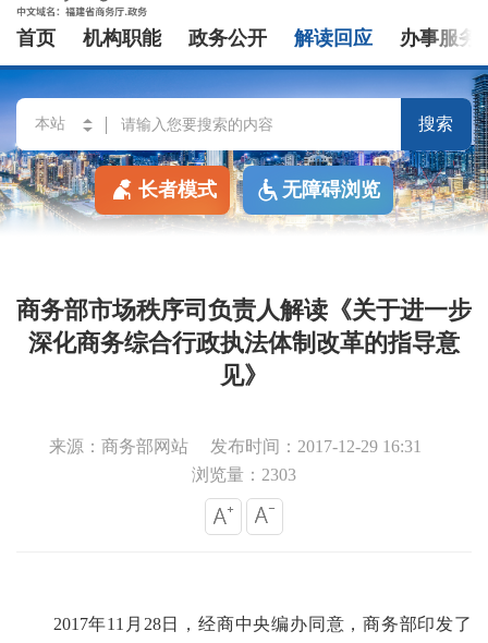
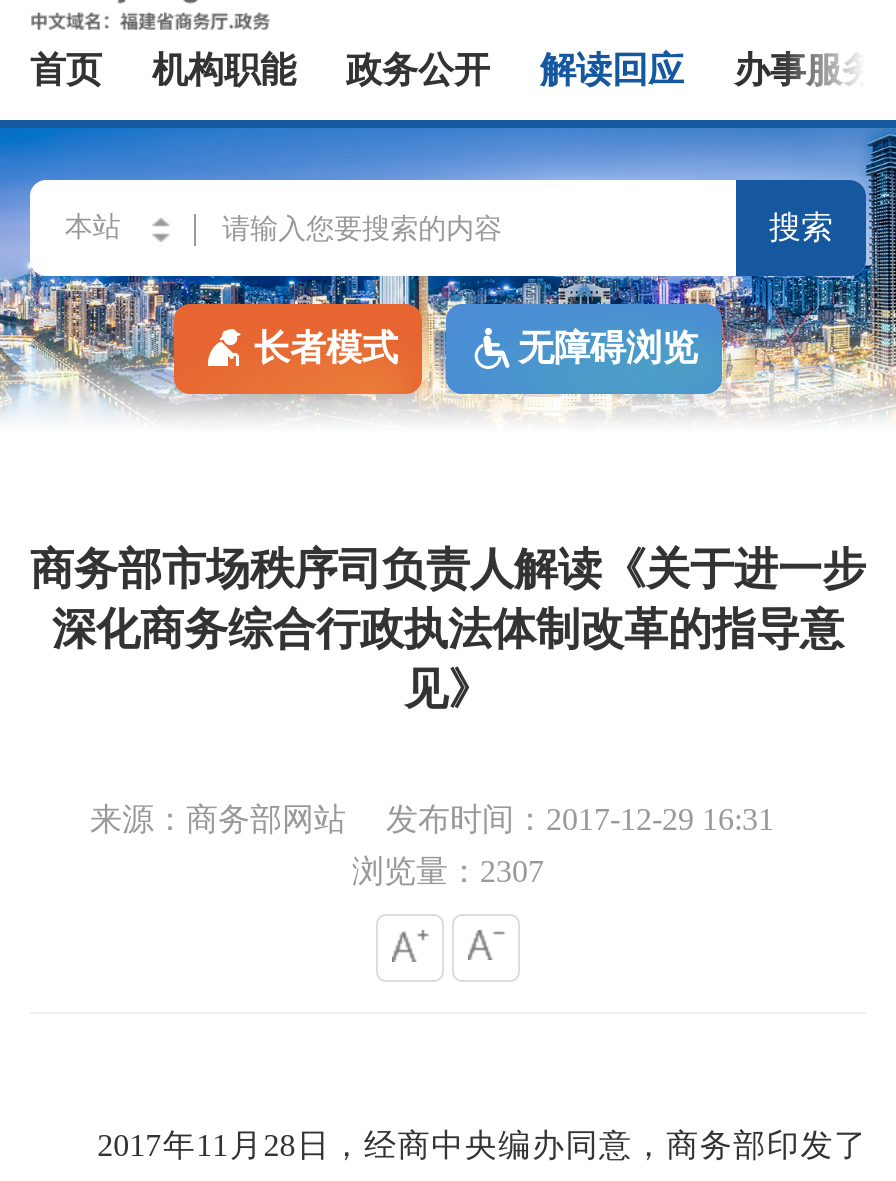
[192,465,296,484] 浏览量：2303 -> [352,854,544,888] 浏览量：2307

